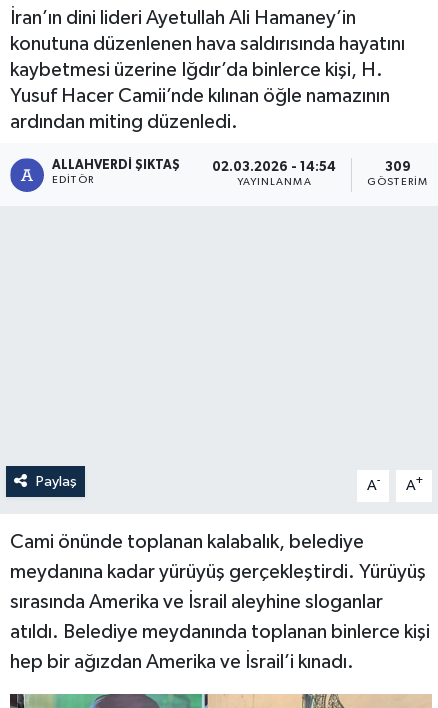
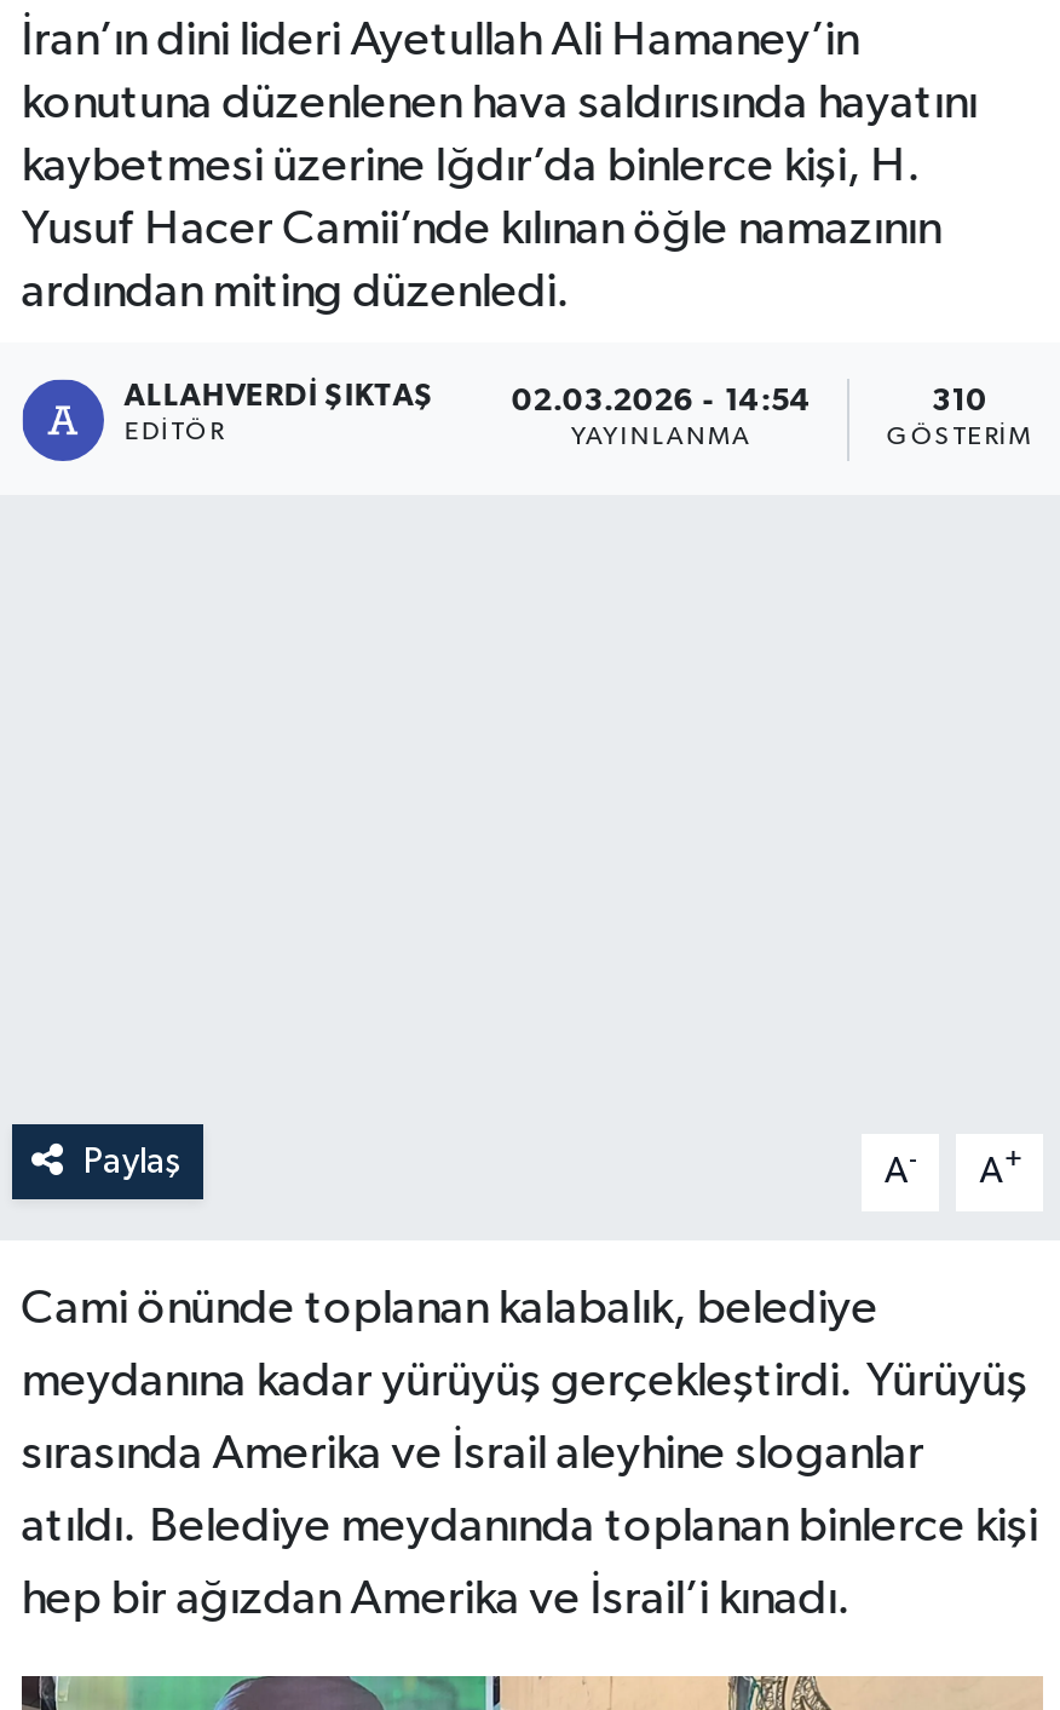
[384,161,410,174] 309 -> [932,386,987,418] 310

